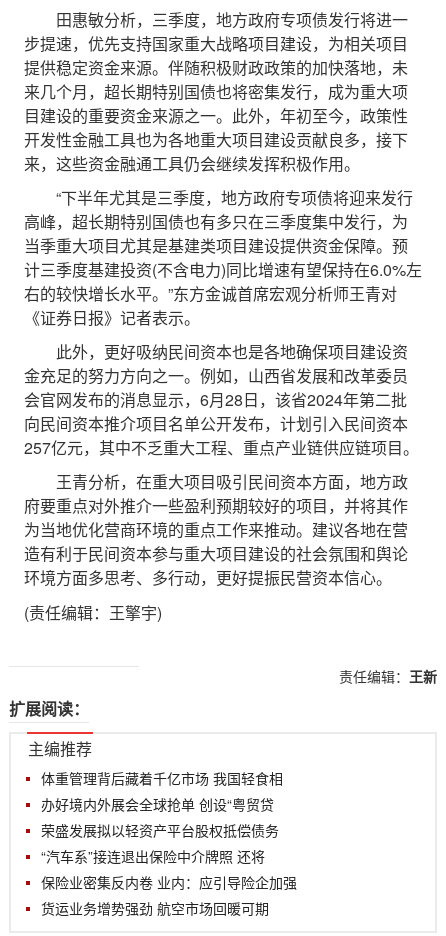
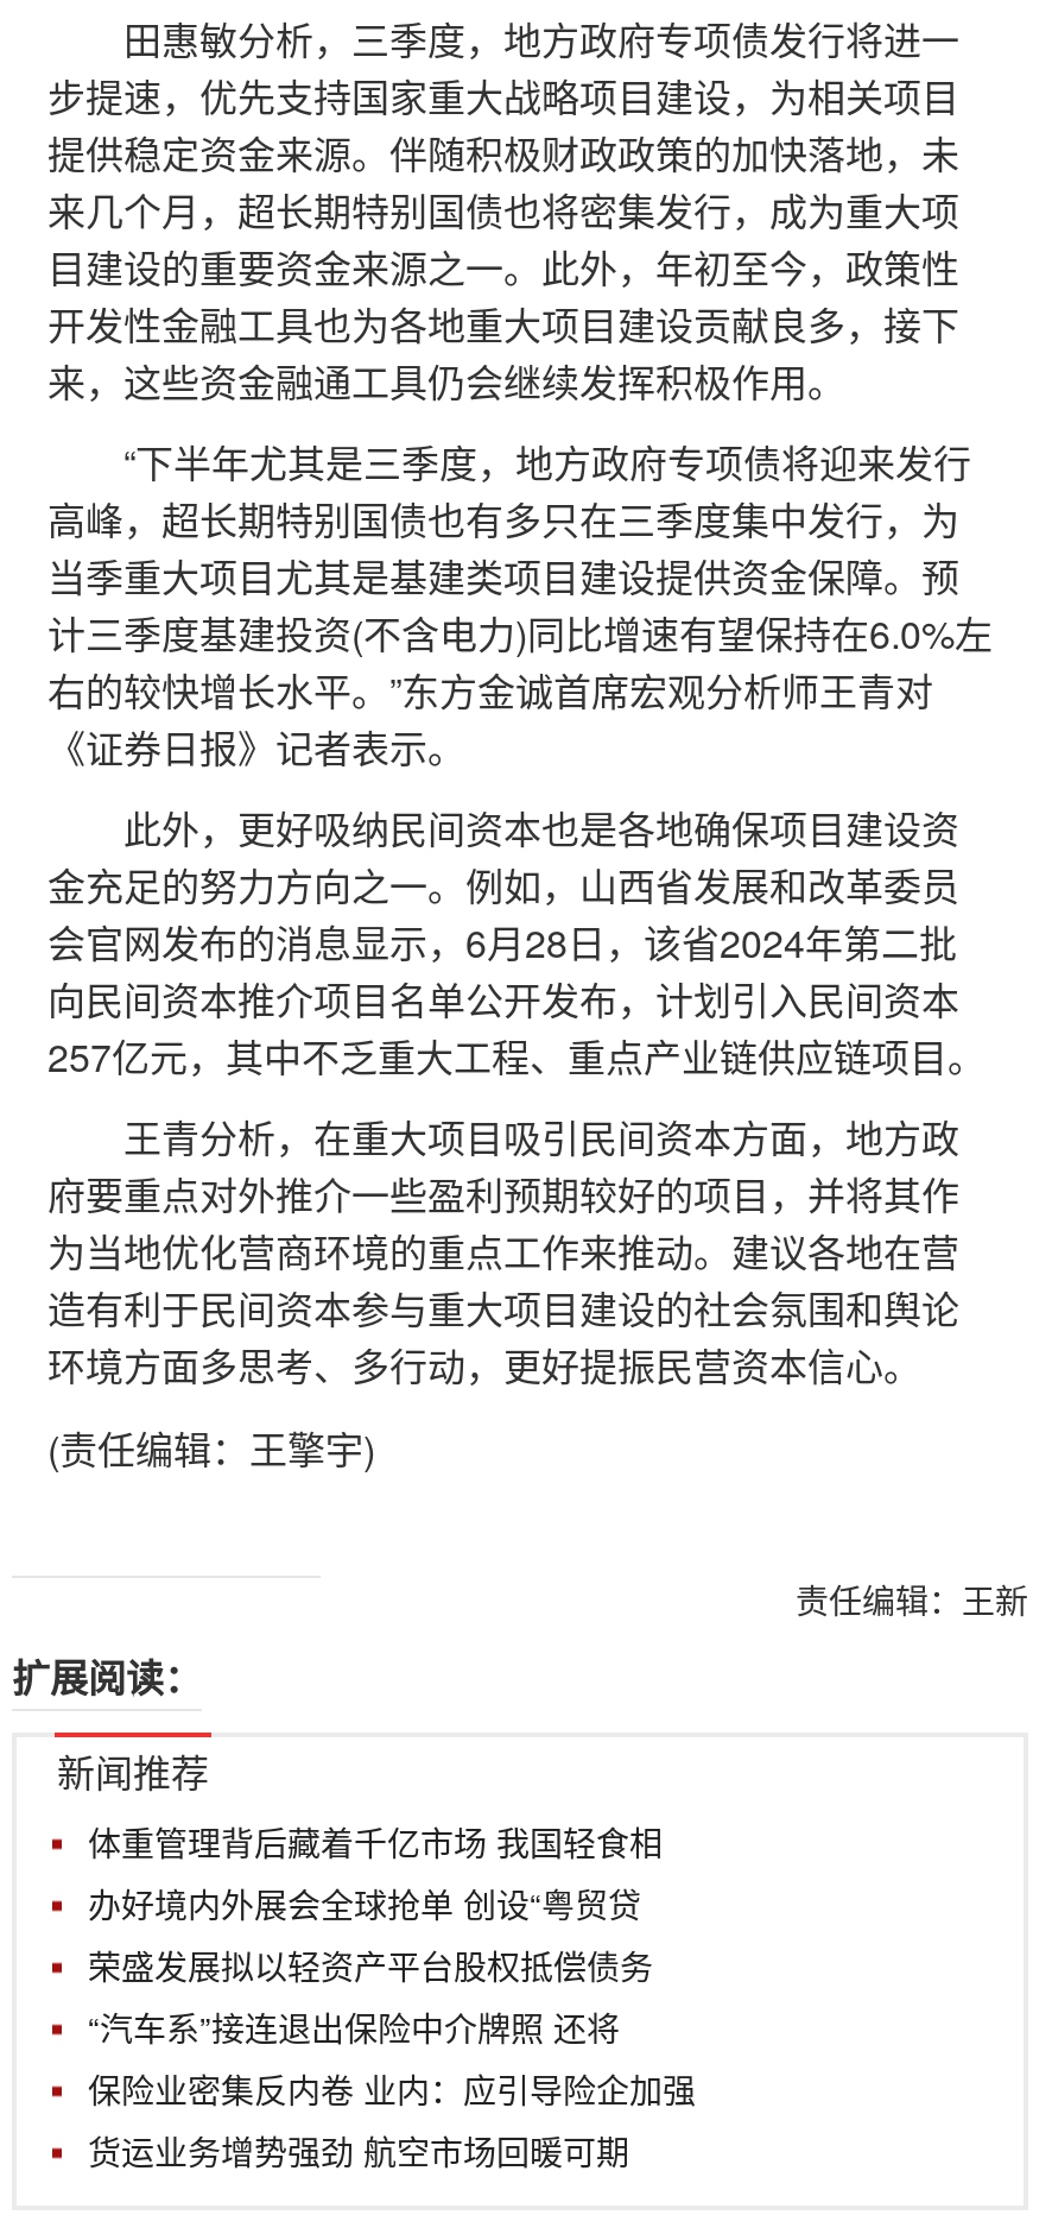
[28,737,92,760] 主编推荐 -> [57,1744,209,1799] 新闻推荐

